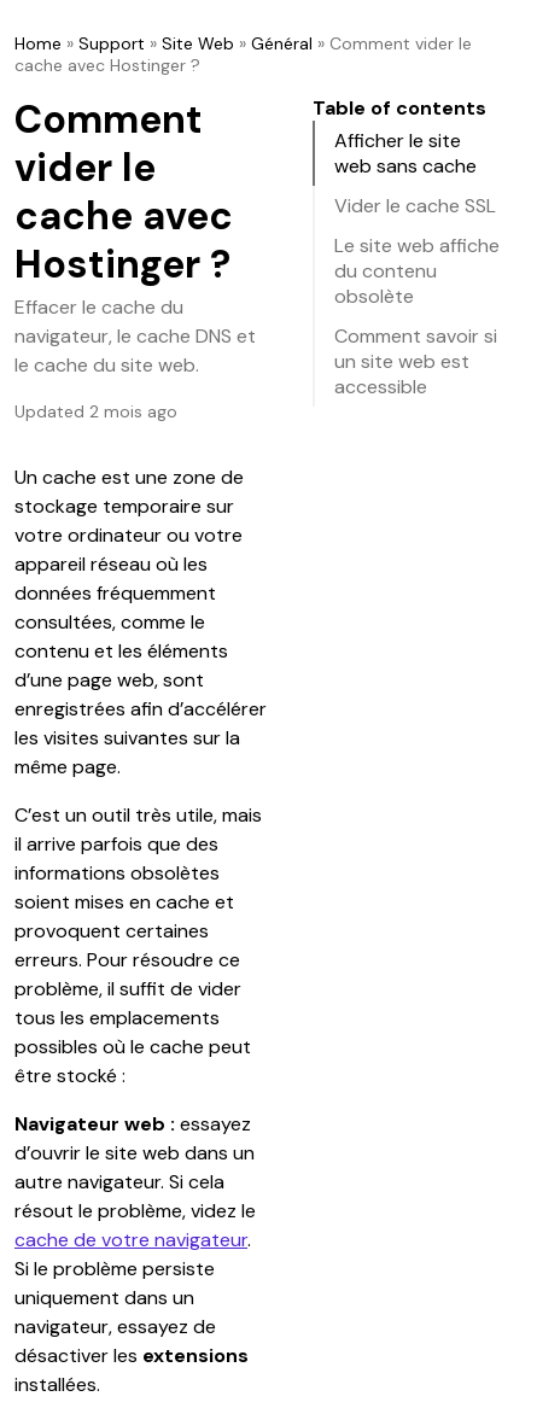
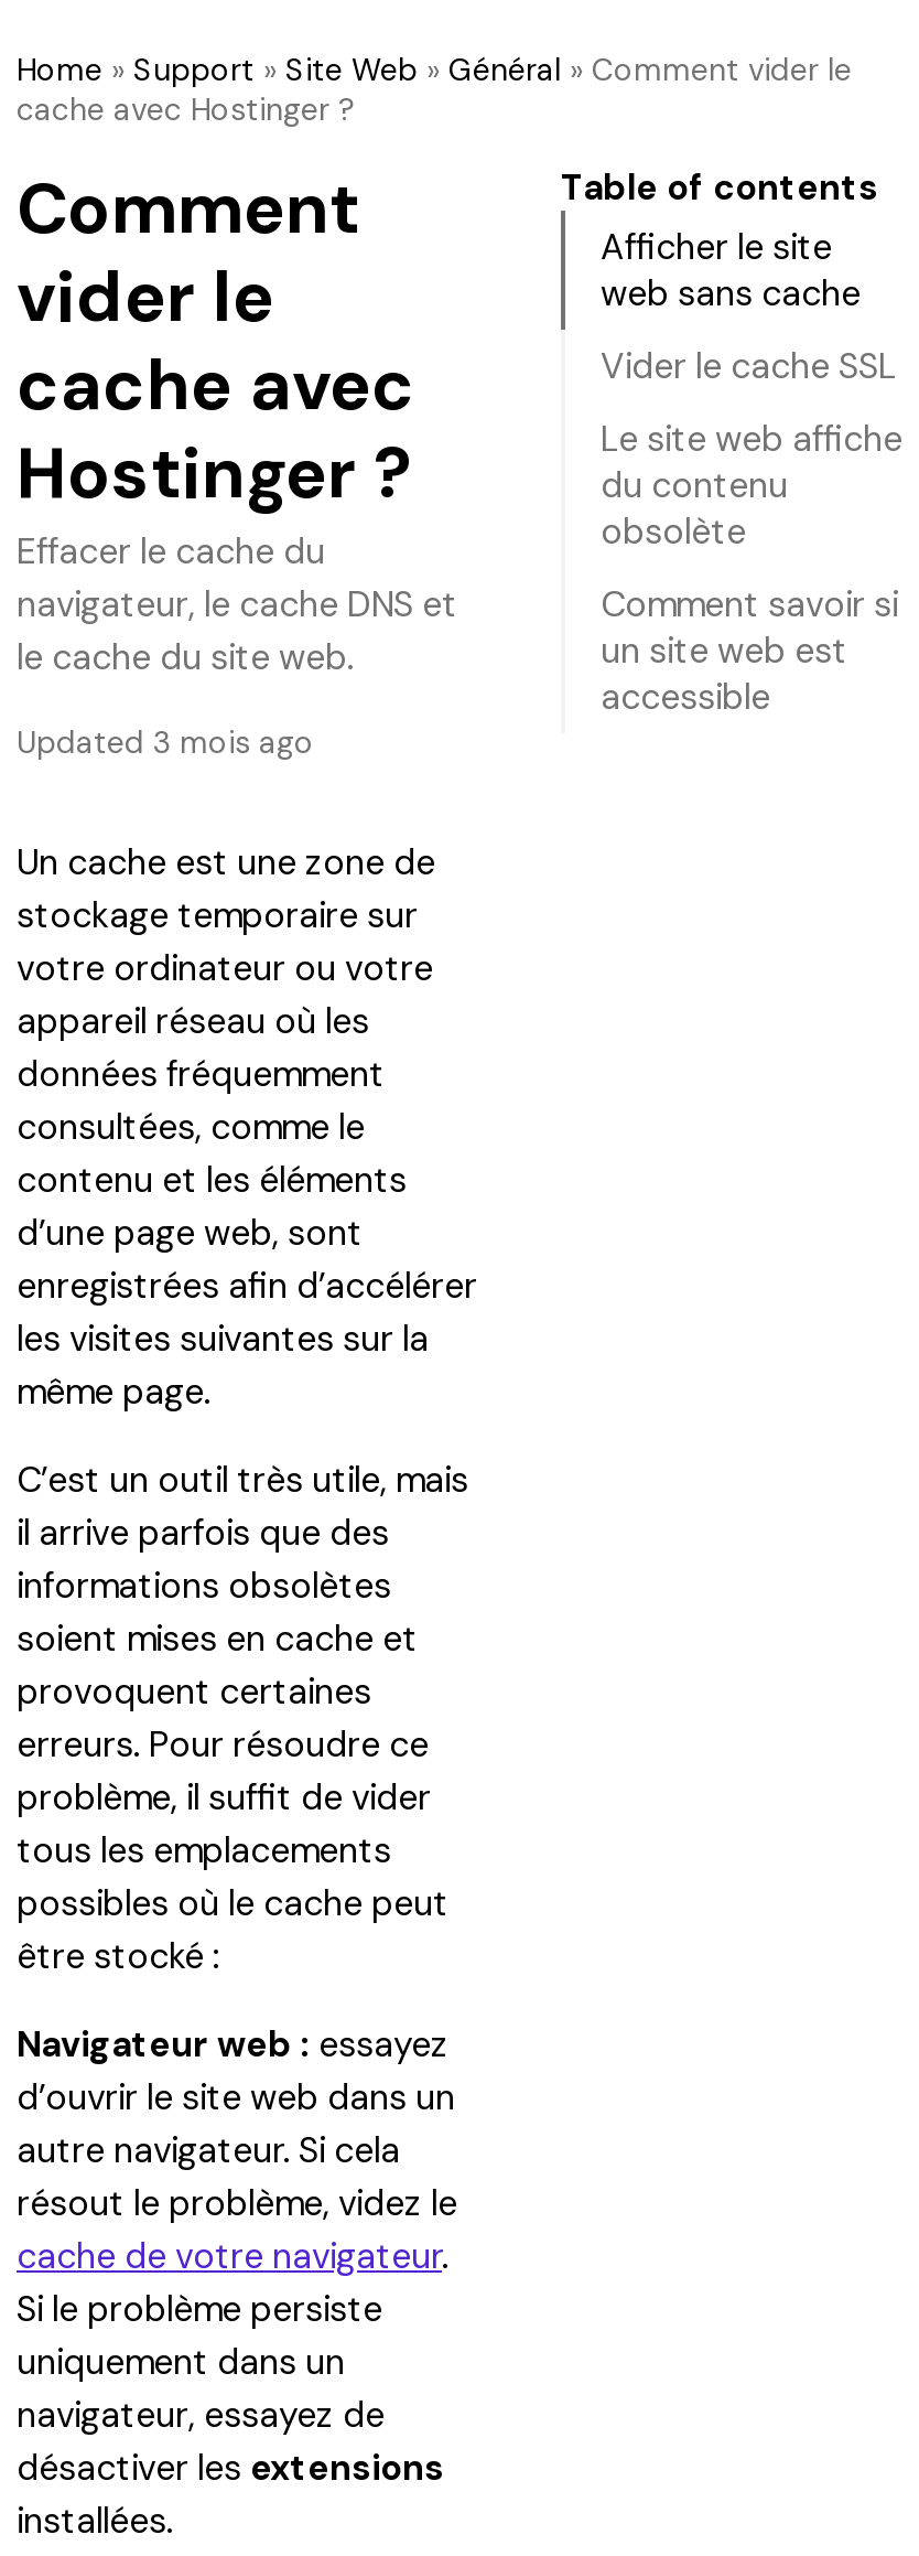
[14,401,177,422] Updated 2 mois ago -> [17,722,314,762] Updated 3 mois ago

